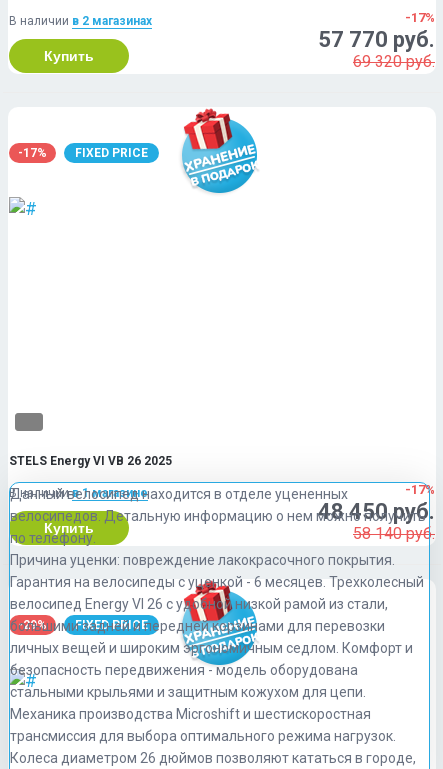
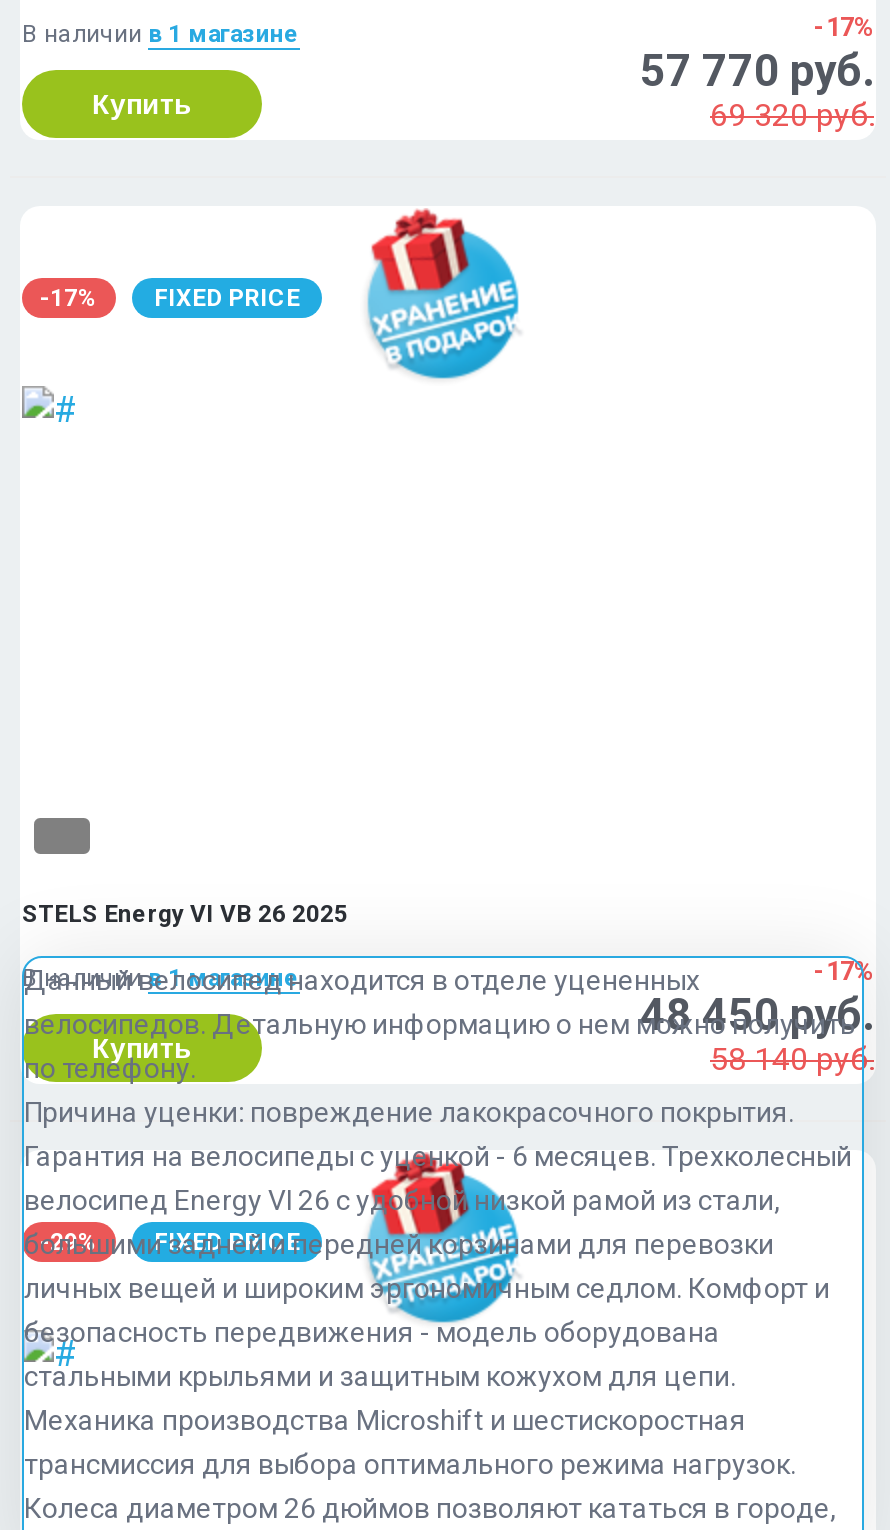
[9,14,152,28] В наличии в 2 магазинах -> [22,20,300,48] В наличии в 1 магазинe

